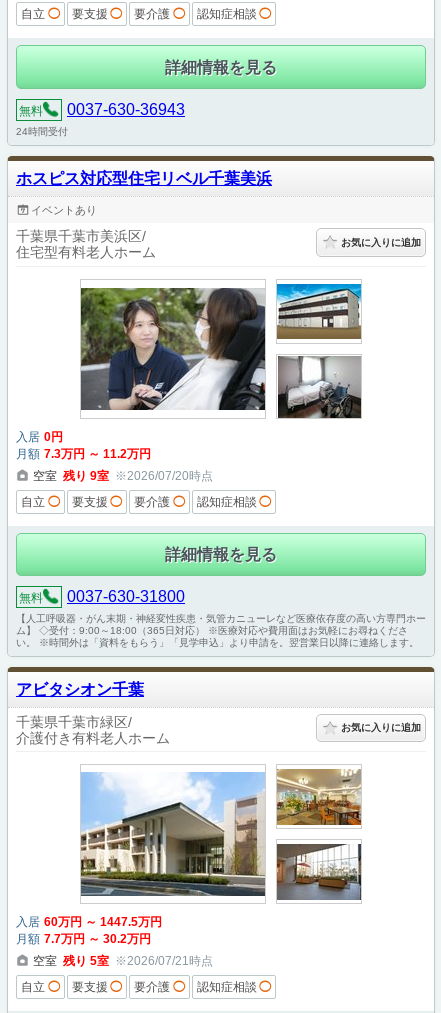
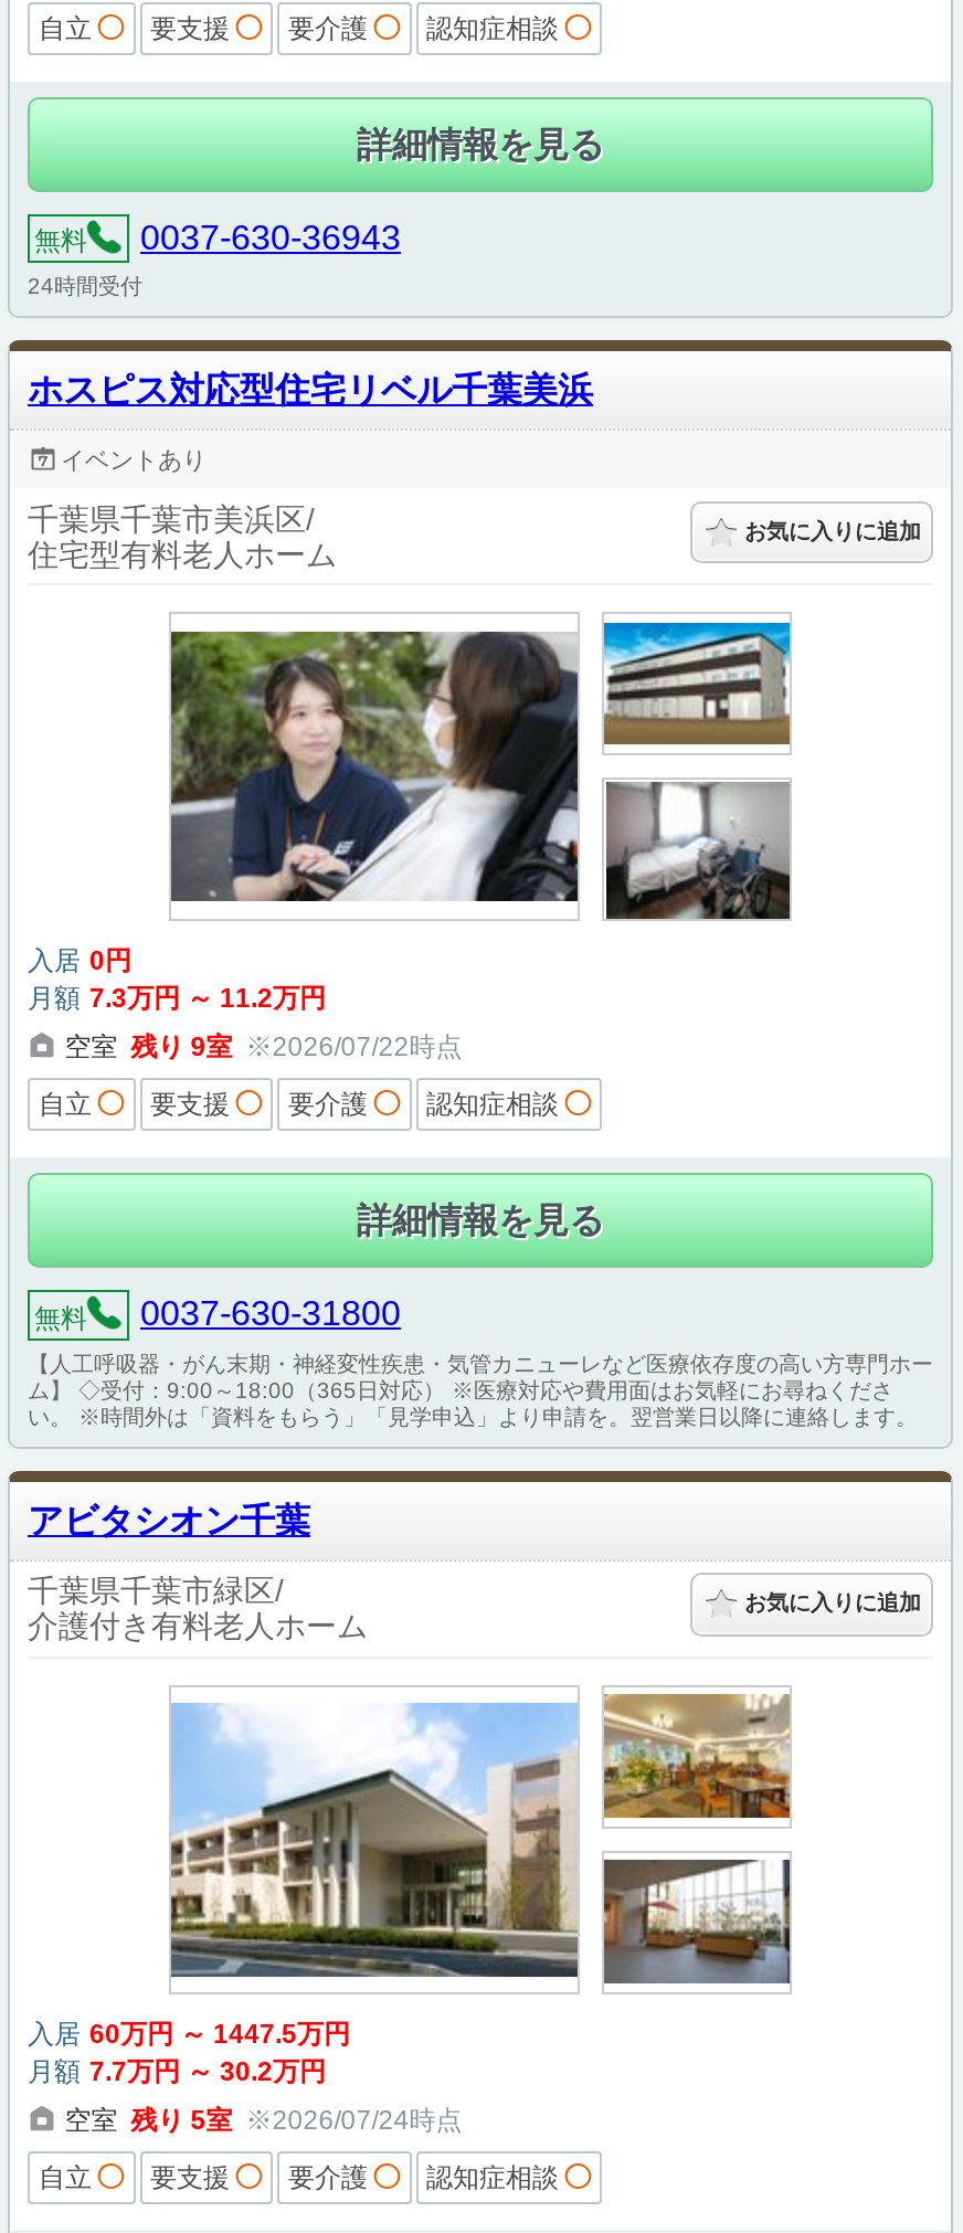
[33,469,213,483] 空室 残り 9室 ※2026/07/20時点 -> [65,1032,462,1063] 空室 残り 9室 ※2026/07/22時点
[33,954,213,968] 空室 残り 5室 ※2026/07/21時点 -> [65,2104,462,2135] 空室 残り 5室 ※2026/07/24時点

